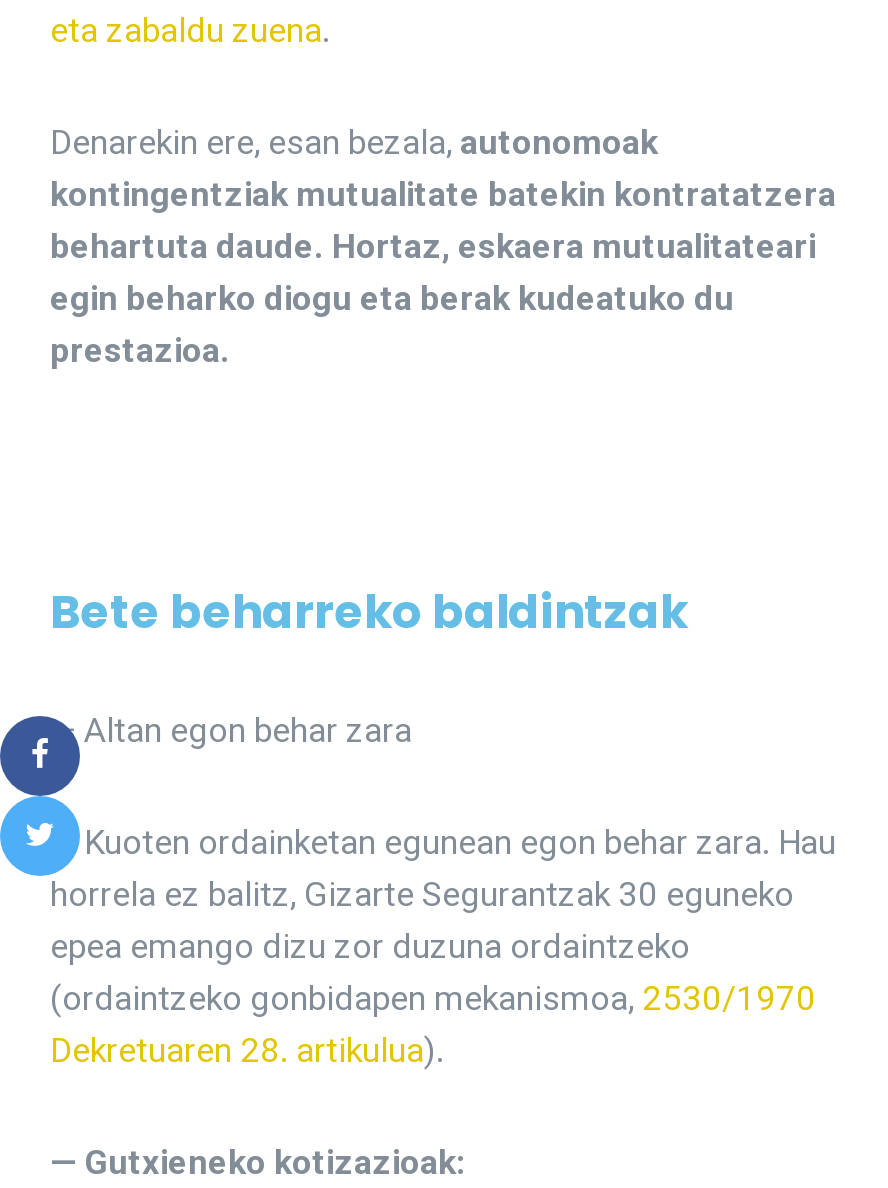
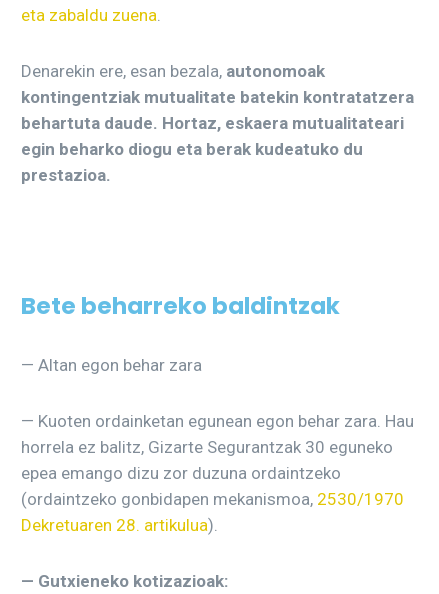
[6,714,82,878] [image] -> none

